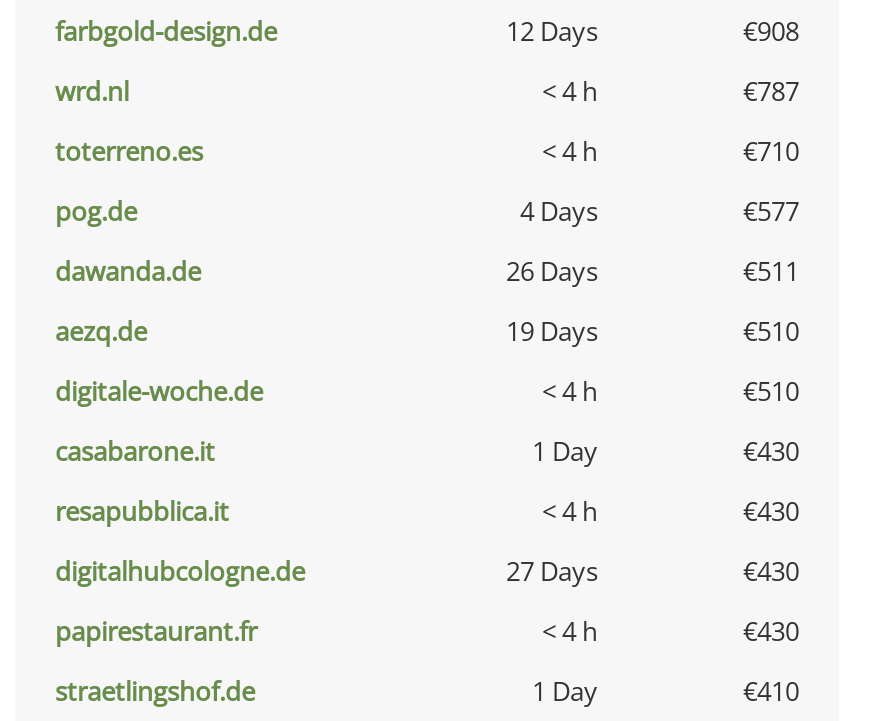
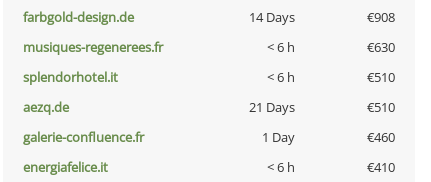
[506,13,598,49] 12 Days -> [248,8,294,26] 14 Days
[55,73,799,349] wrd.nl | < 4 h | €787 | toterreno.es | < 4 h | €710 | pog.de | 4 Days | €577 | dawanda.de | 26 Days | €511 | aezq.de | 19 Days -> [23,38,395,86] musiques-regenerees.fr | < 6 h | €630 | splendorhotel.it | < 6 h
[55,373,598,409] digitale-woche.de | < 4 h -> [23,98,294,116] aezq.de | 21 Days
[55,433,215,469] casabarone.it -> [23,128,144,146] galerie-confluence.fr
[55,433,799,709] €430 | resapubblica.it | < 4 h | €430 | digitalhubcologne.de | 27 Days | €430 | papirestaurant.fr | < 4 h | €430 | straetlingshof.de | 1 Day -> [23,128,395,176] €460 | energiafelice.it | < 6 h

